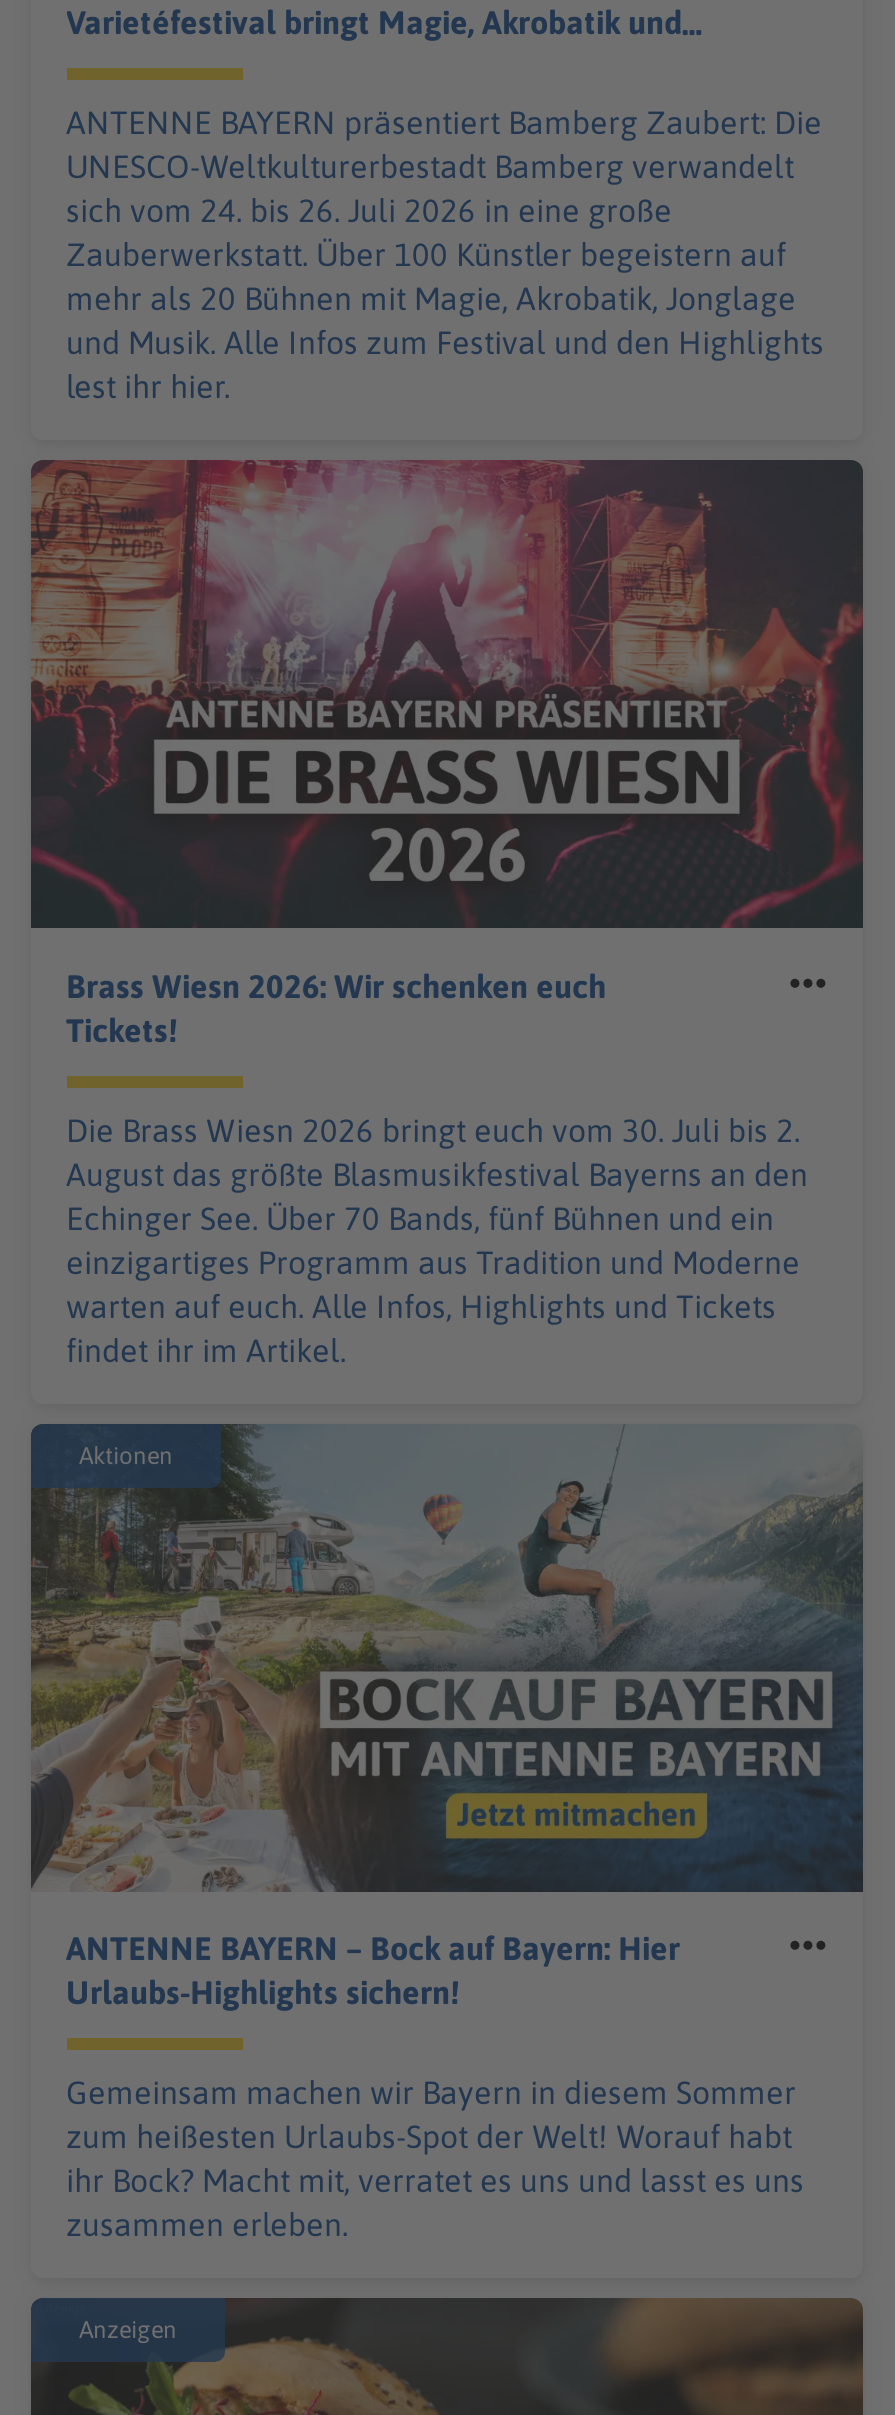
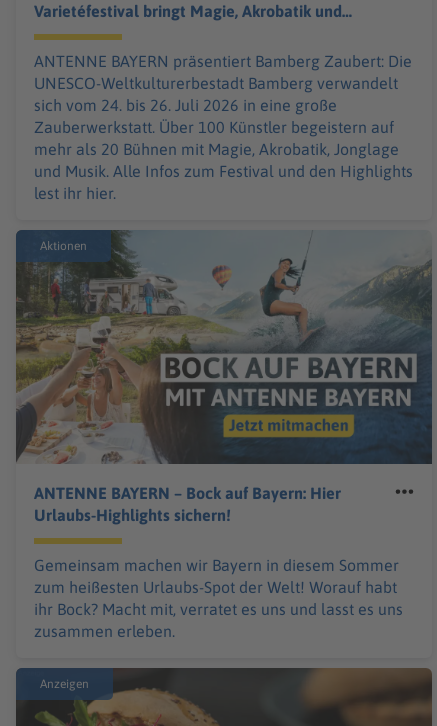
[29,458,865,1367] [image] | Brass Wiesn 2026: Wir schenken euch | Tickets! | Die Brass Wiesn 2026 bringt euch vom 30. Juli bis 2. | August das größte Blasmusikfestival Bayerns an den | Echinger See. Über 70 Bands, fünf Bühnen und ein | einzigartiges Programm aus Tradition und Moderne | warten auf euch. Alle Infos, Highlights und Tickets | findet ihr im Artikel. -> none

